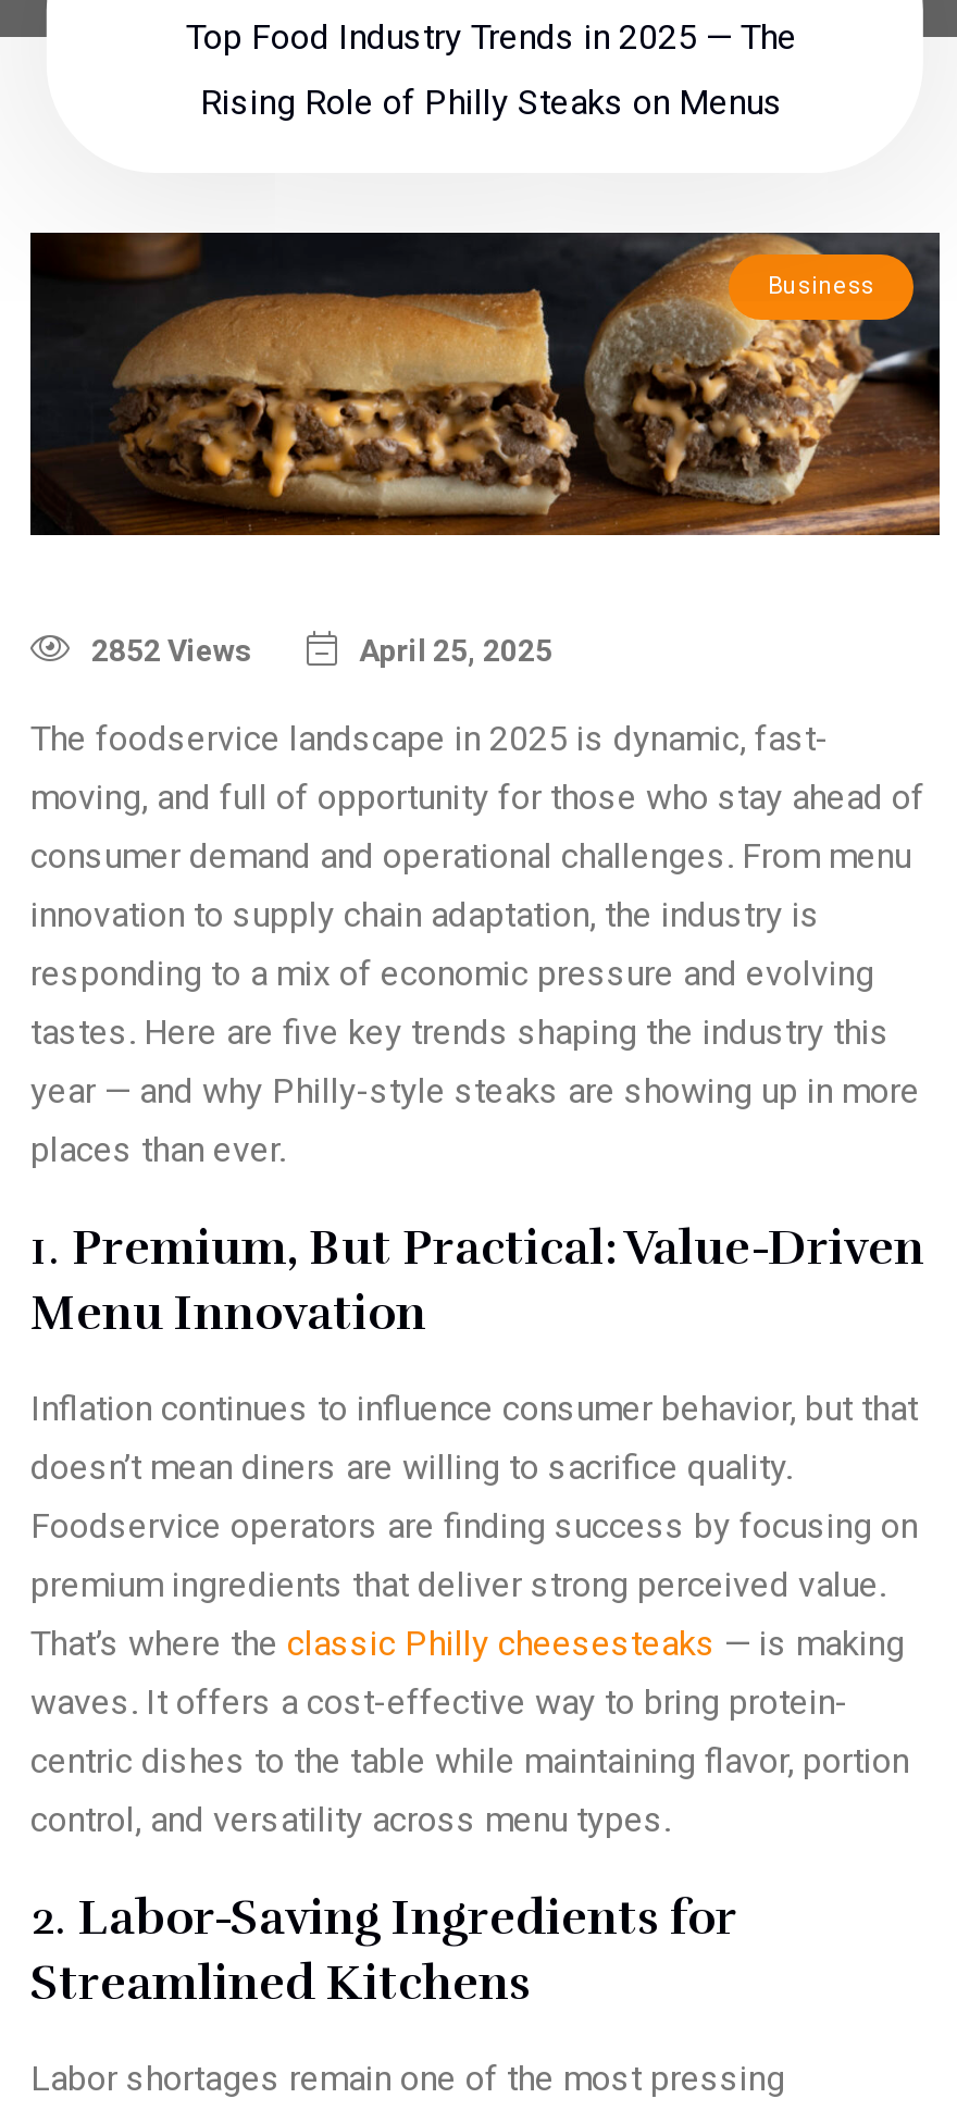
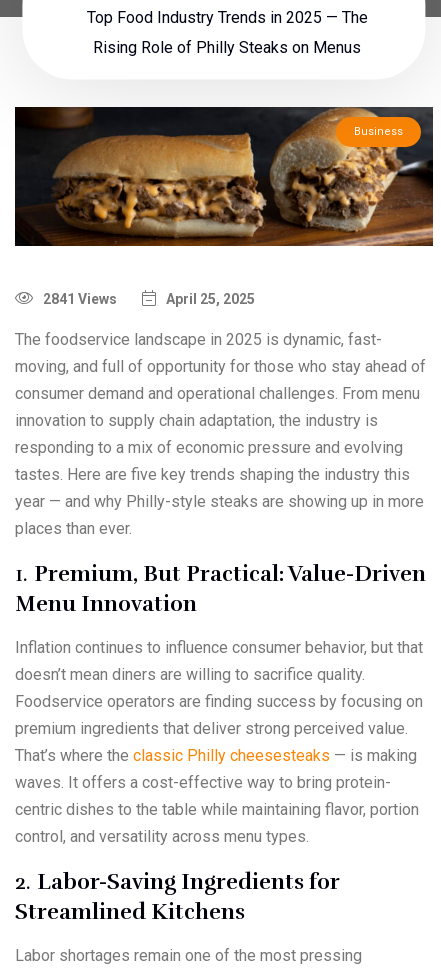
[91,634,252,669] 2852 Views -> [43,291,117,307] 2841 Views

